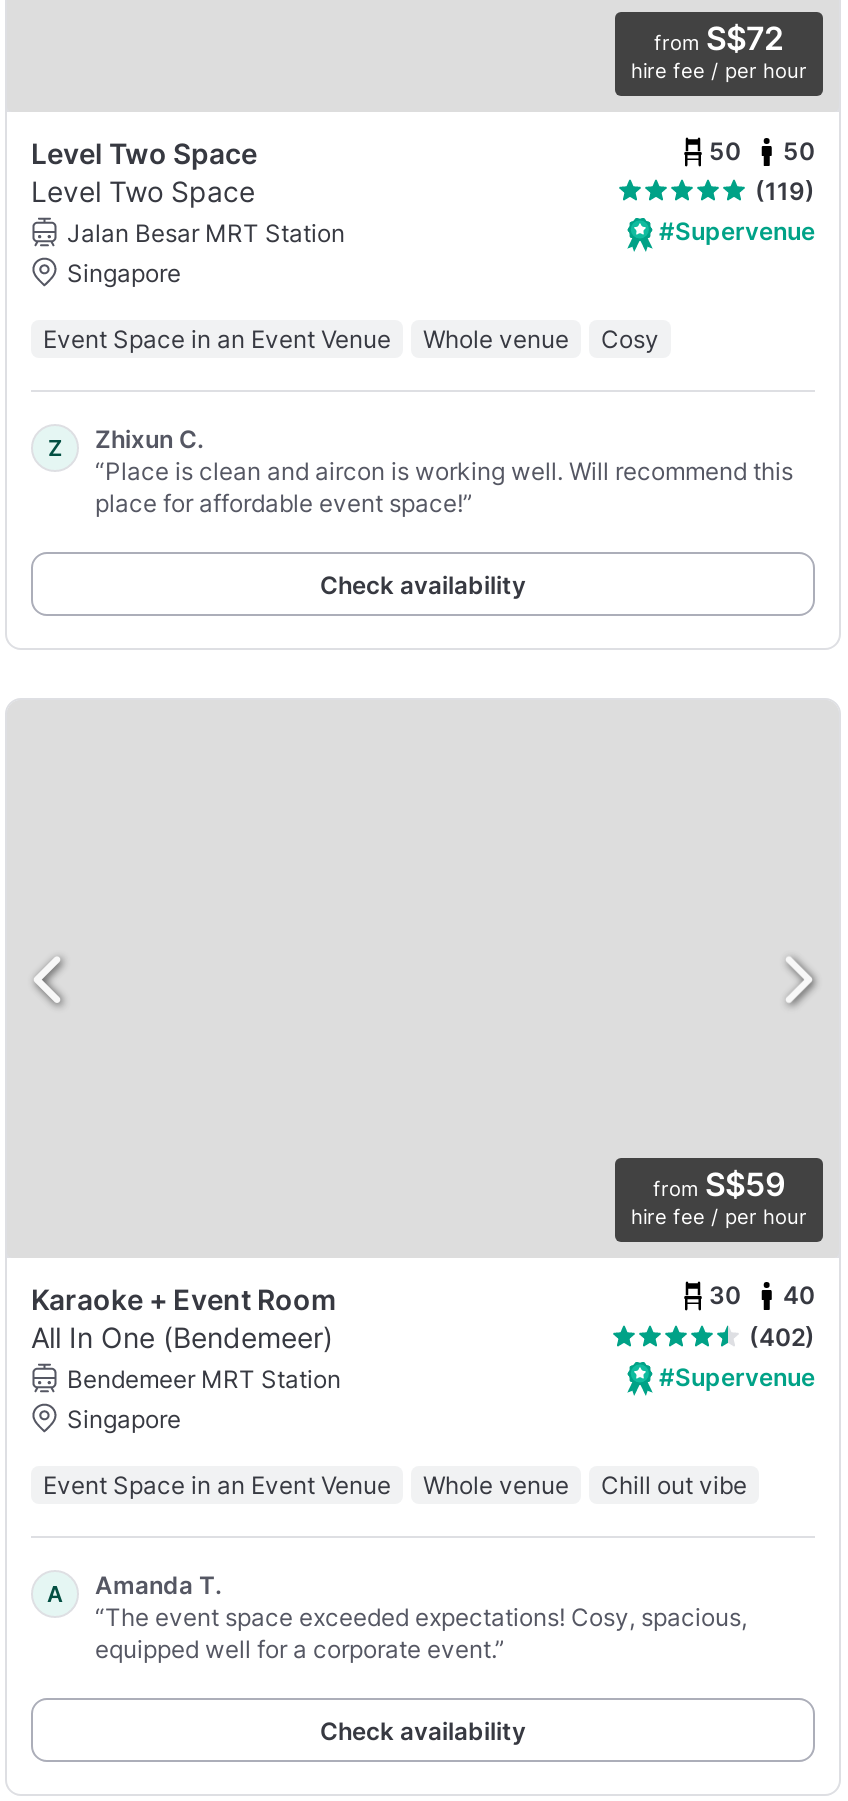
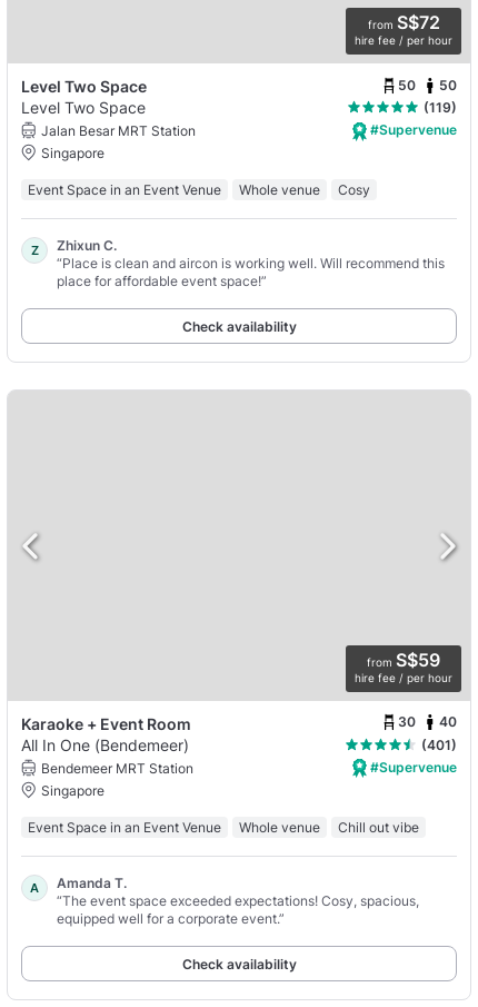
[749,1321,815,1351] (402) -> [421,736,457,753] (401)

